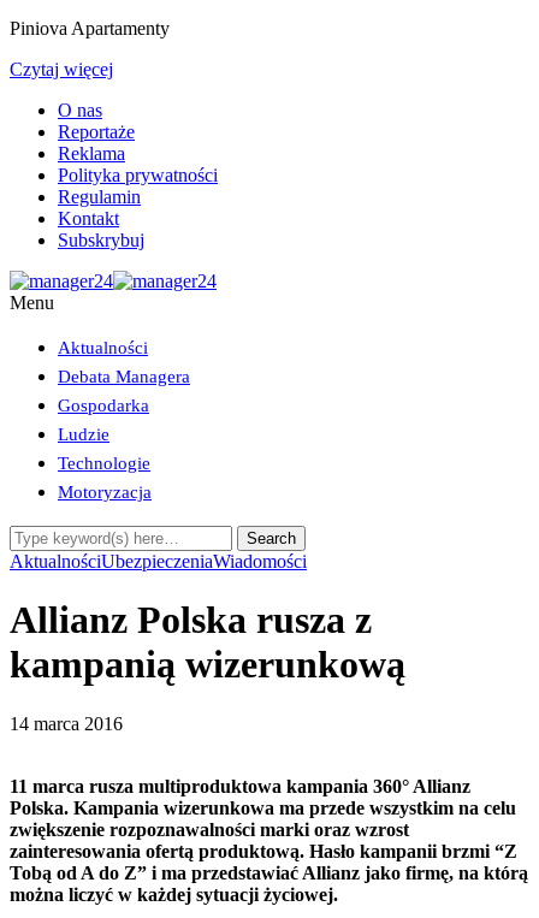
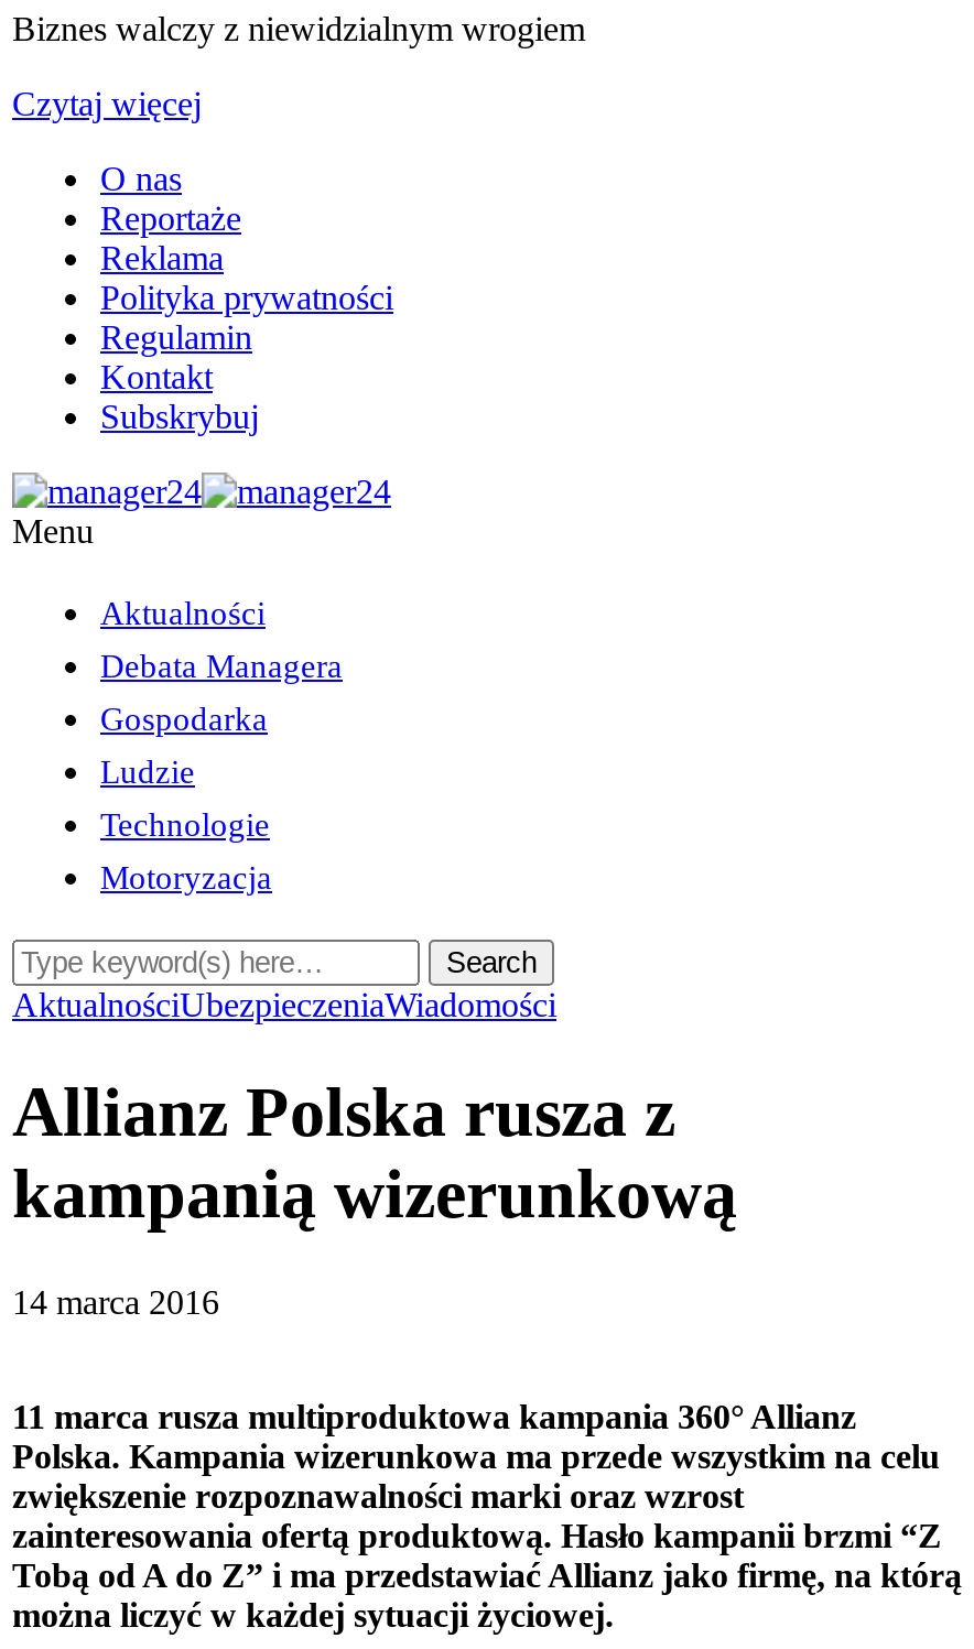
[10,18,170,39] Piniova Apartamenty -> [12,10,585,47] Biznes walczy z niewidzialnym wrogiem

